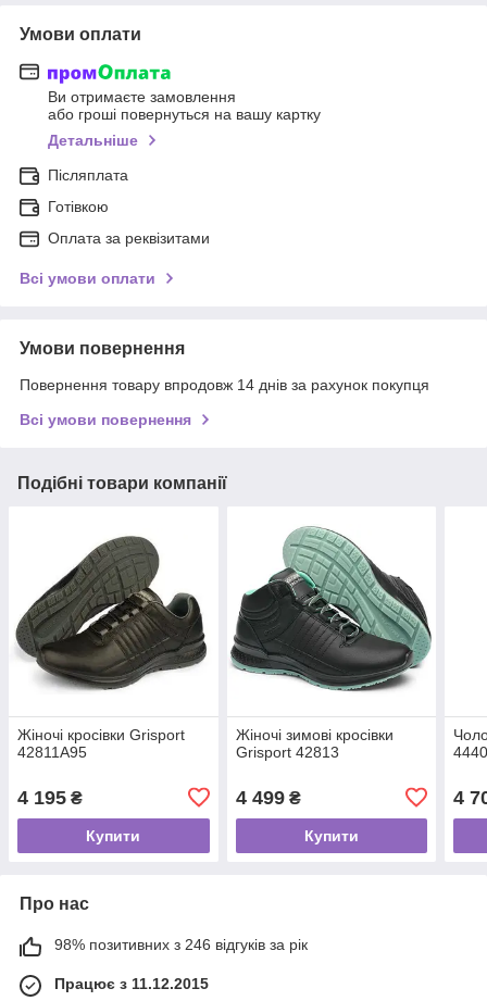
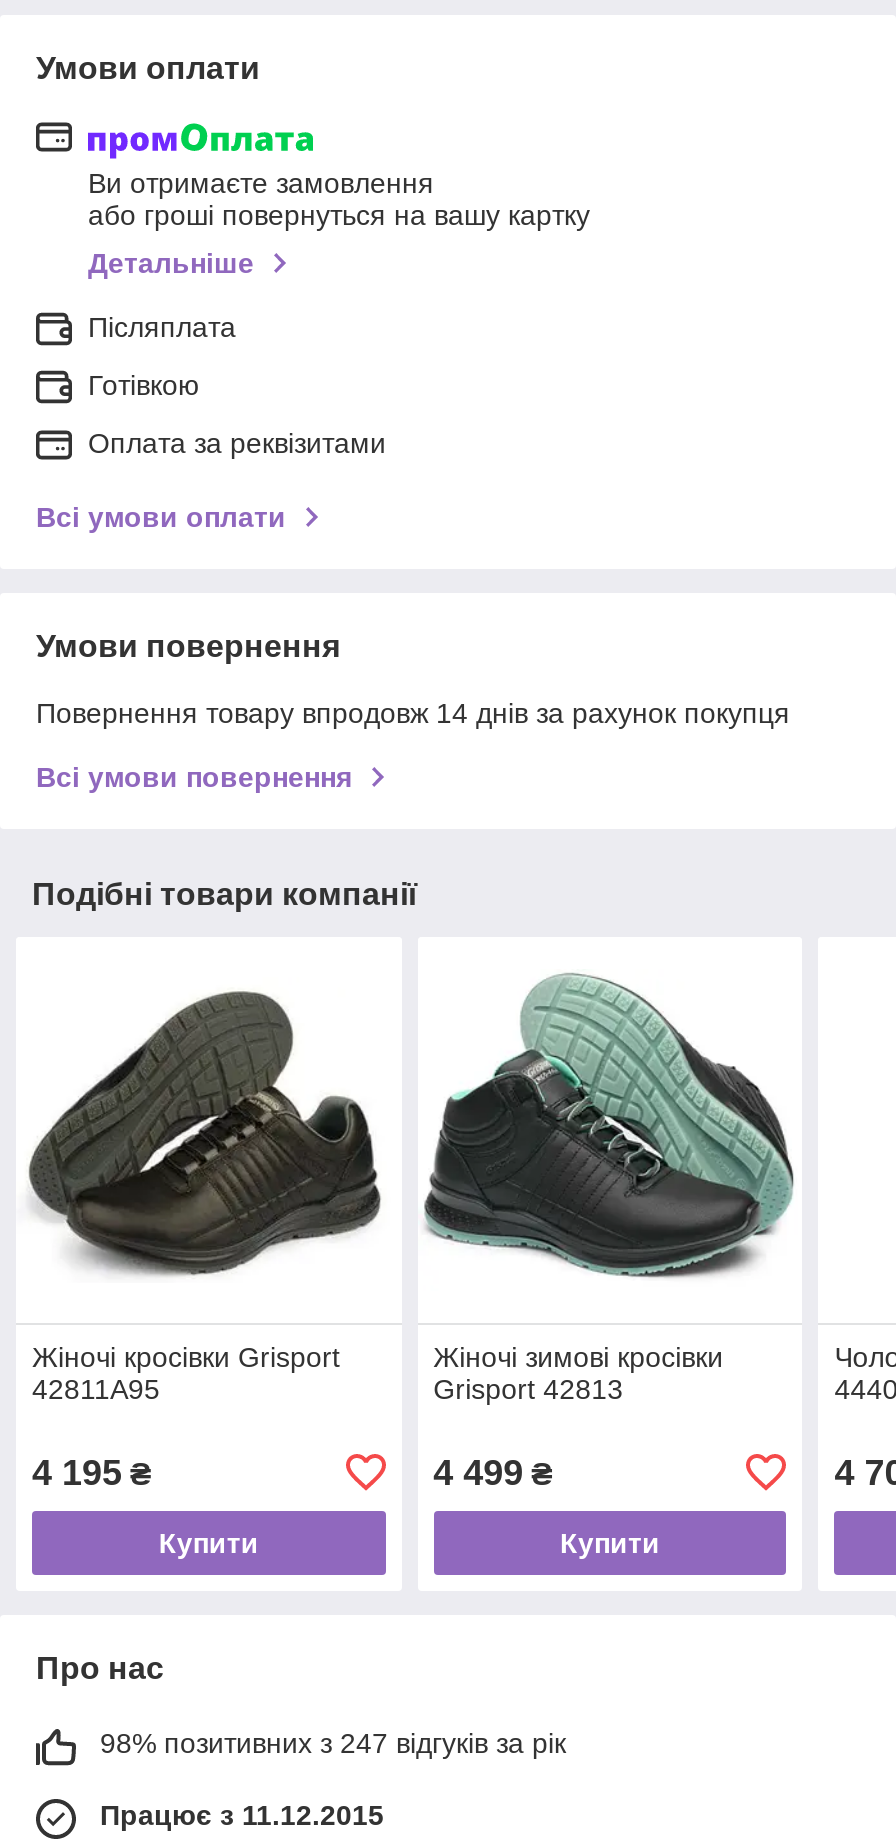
[54,936,308,953] 98% позитивних з 246 відгуків за рік -> [100,1727,566,1759] 98% позитивних з 247 відгуків за рік

